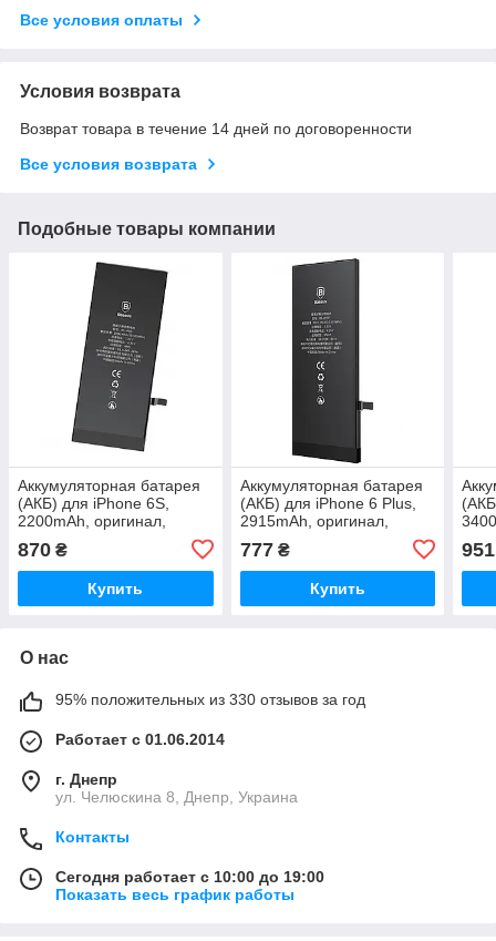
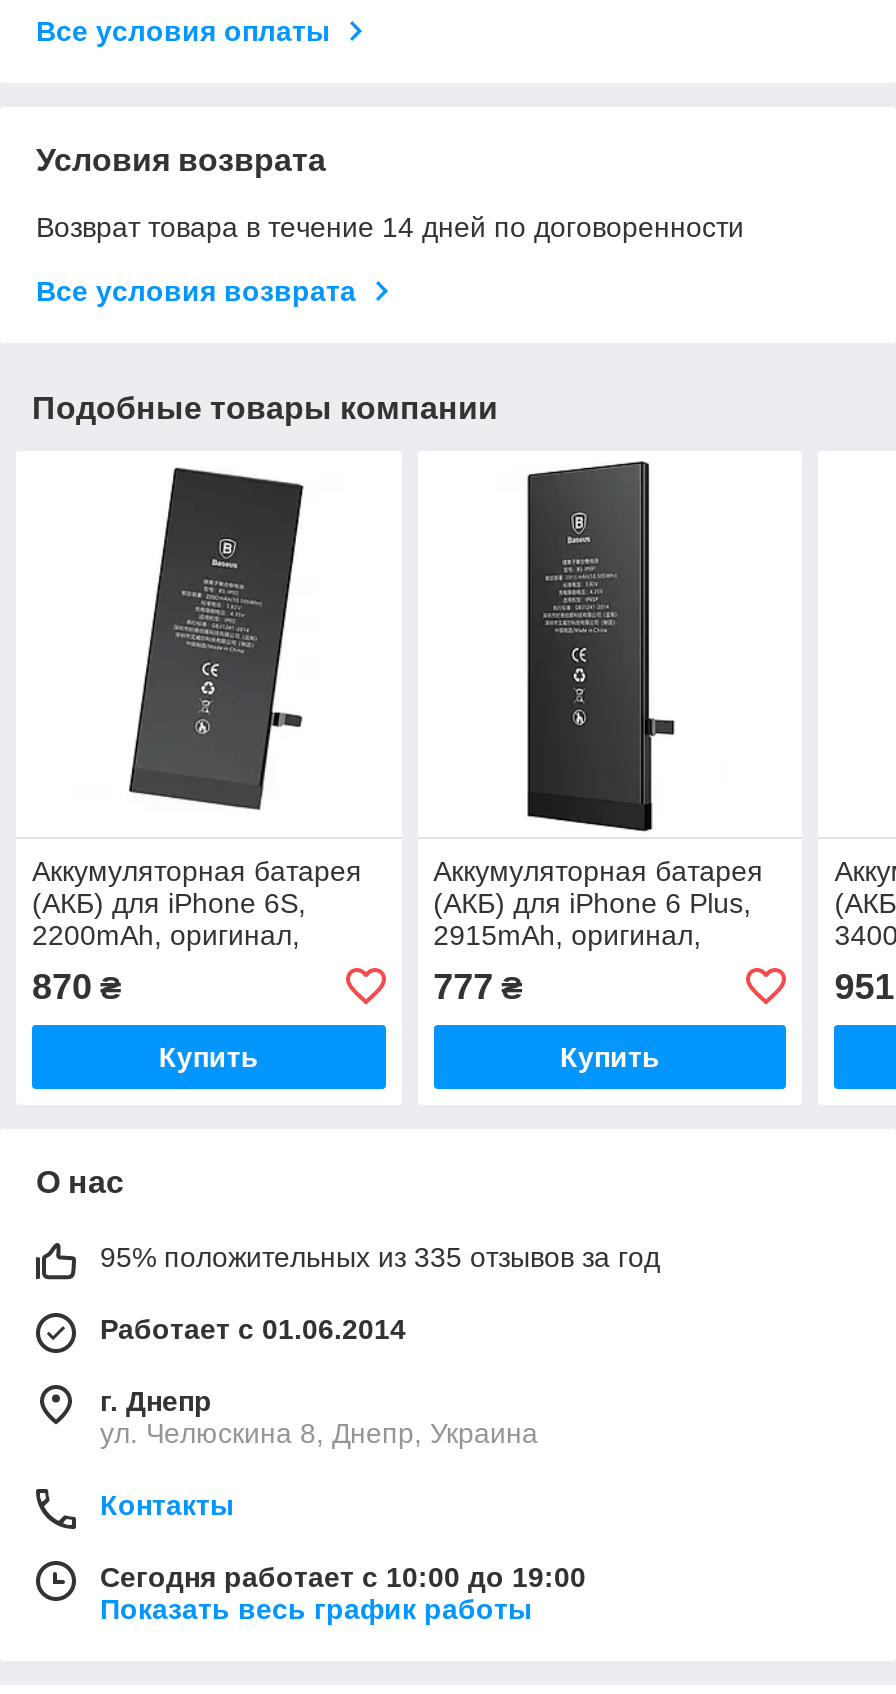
[55,690,365,708] 95% положительных из 330 отзывов за год -> [100,1241,660,1273] 95% положительных из 335 отзывов за год

